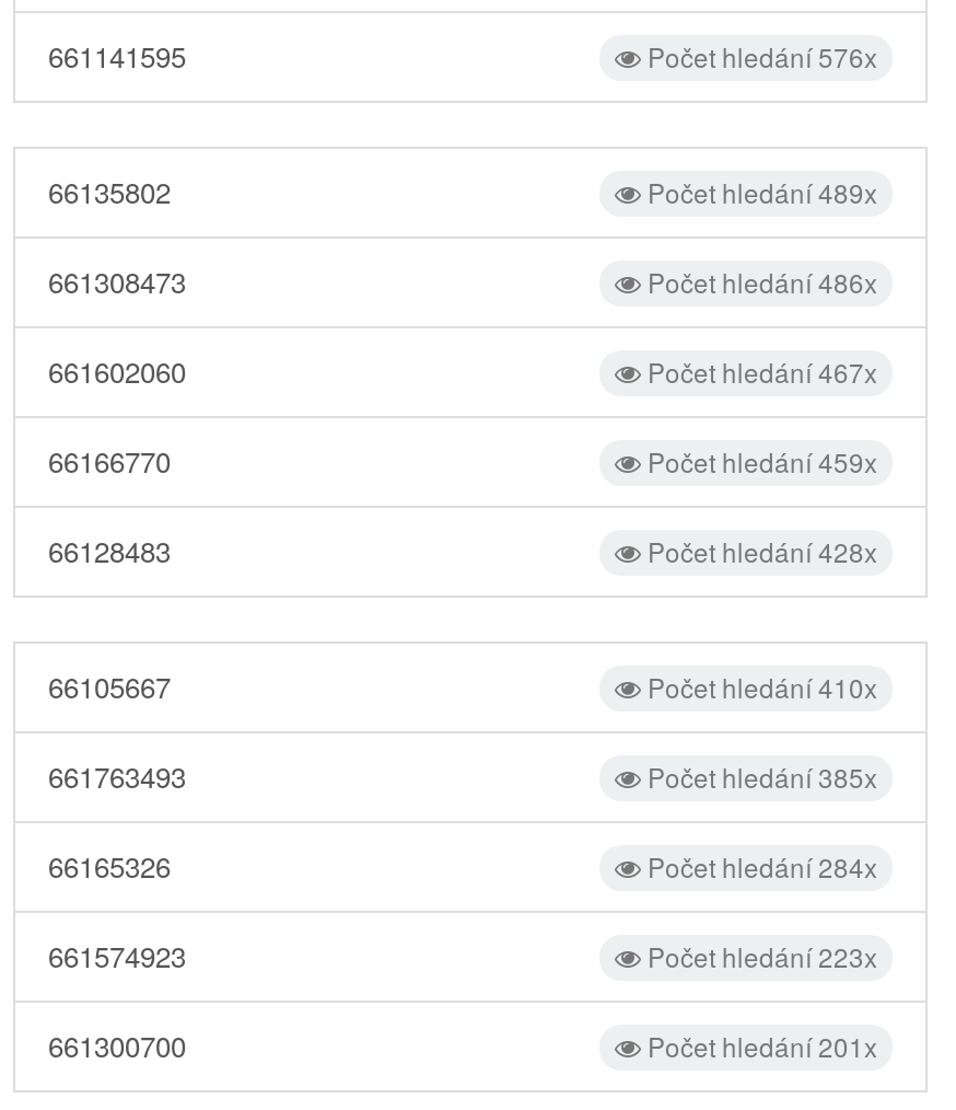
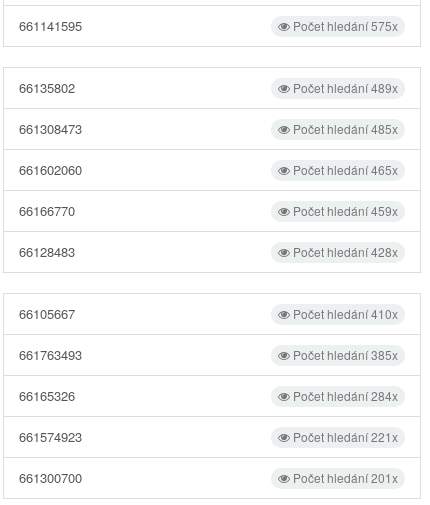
[641,37,877,74] Počet hledání 576x -> [290,17,398,34] Počet hledání 575x
[641,262,877,299] Počet hledání 486x -> [290,120,398,137] Počet hledání 485x
[641,352,877,389] Počet hledání 467x -> [290,161,398,178] Počet hledání 465x
[641,936,877,974] Počet hledání 223x -> [290,428,398,445] Počet hledání 221x

